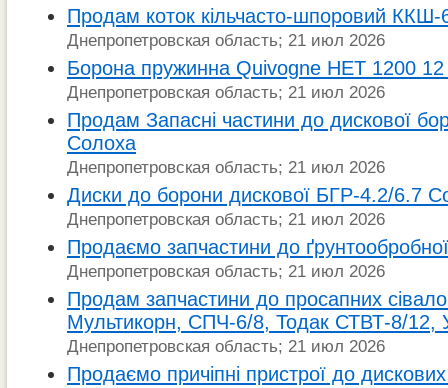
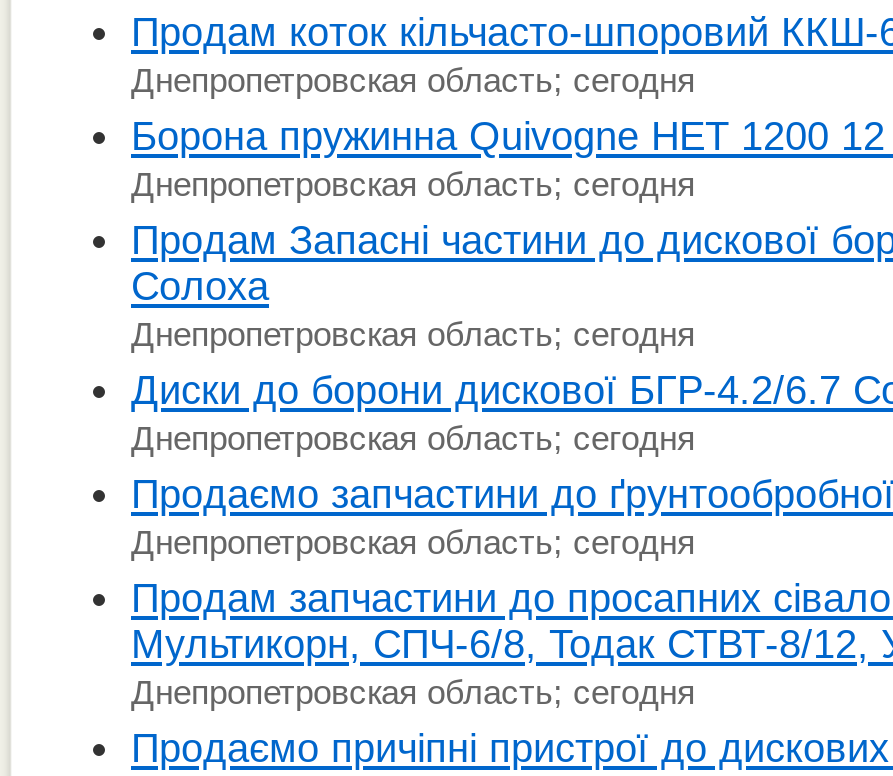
[67,31,385,50] Днепропетровская область; 21 июл 2026 -> [131,62,695,100] Днепропетровская область; сегодня
[67,83,385,102] Днепропетровская область; 21 июл 2026 -> [131,166,695,204] Днепропетровская область; сегодня
[67,158,385,177] Днепропетровская область; 21 июл 2026 -> [131,316,695,354] Днепропетровская область; сегодня
[67,210,385,229] Днепропетровская область; 21 июл 2026 -> [131,420,695,458] Днепропетровская область; сегодня
[67,262,385,281] Днепропетровская область; 21 июл 2026 -> [131,524,695,562] Днепропетровская область; сегодня
[67,337,385,356] Днепропетровская область; 21 июл 2026 -> [131,674,695,712] Днепропетровская область; сегодня

